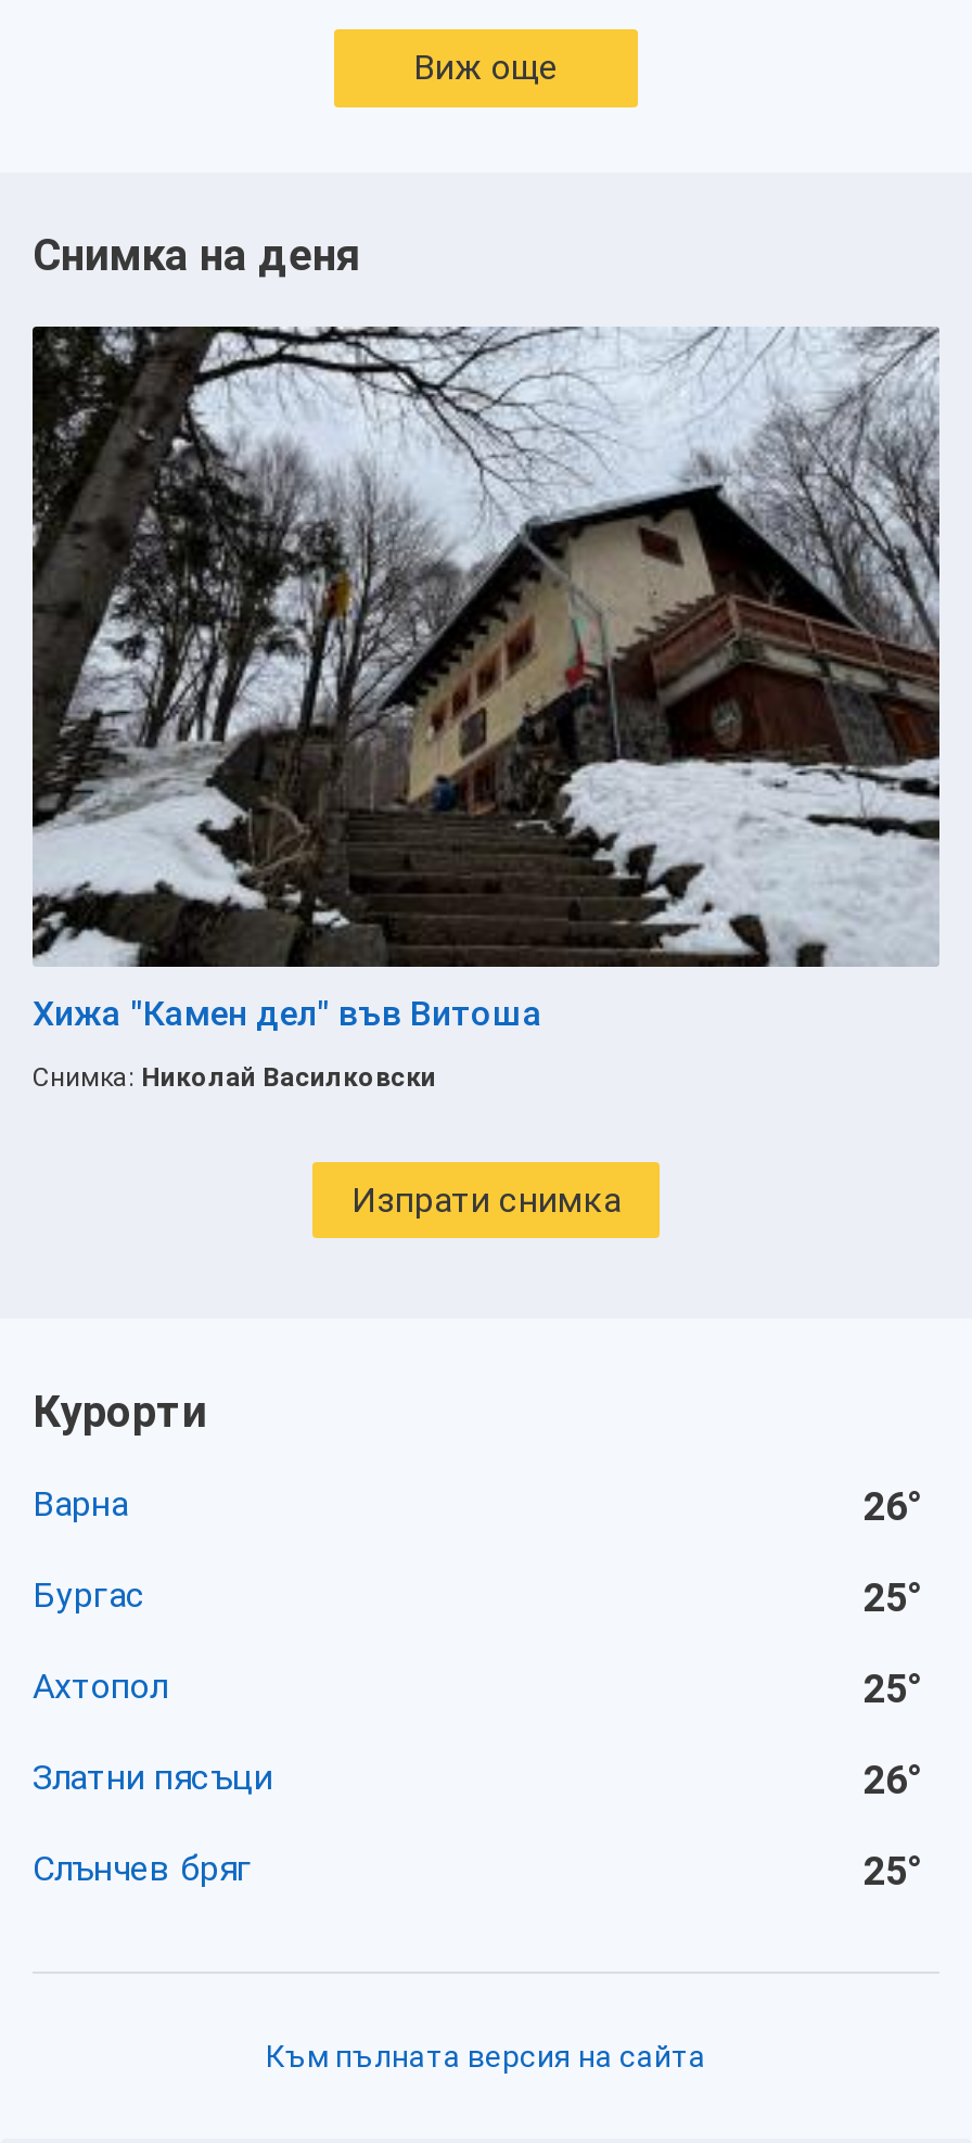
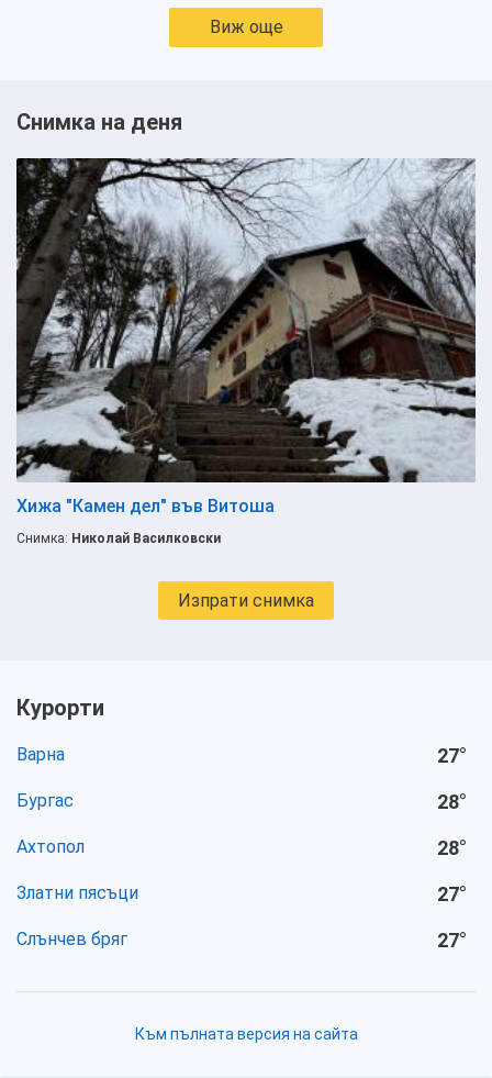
[864,1483,922,1529] 26° -> [437,744,467,767] 27°
[864,1574,922,1620] 25° -> [437,790,467,813] 28°
[864,1666,922,1711] 25° -> [437,836,467,859] 28°
[864,1757,922,1802] 26° -> [437,882,467,905] 27°
[864,1848,922,1893] 25° -> [437,929,467,952] 27°

